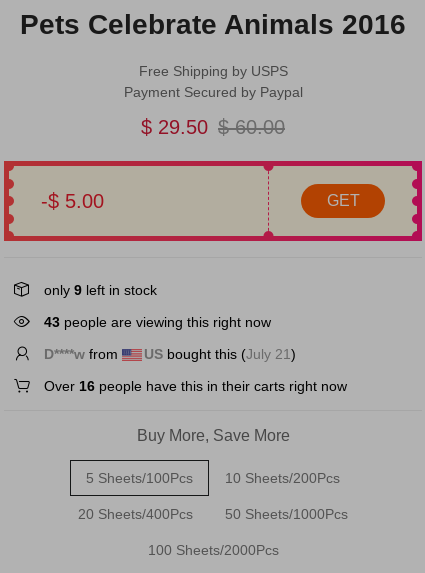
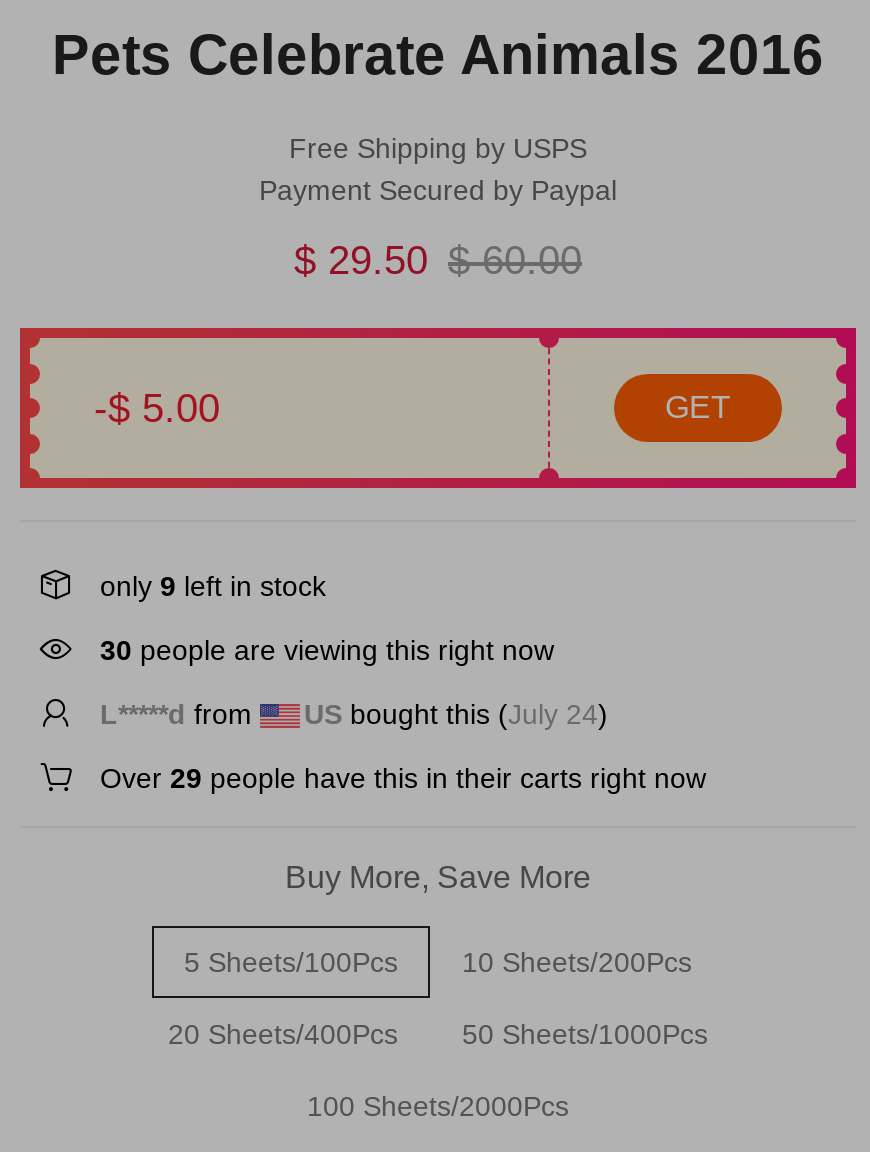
[44,314,271,330] 43 people are viewing this right now -> [100,634,554,666] 30 people are viewing this right now
[44,346,122,362] D****w from -> [100,698,260,730] L*****d from
[144,346,296,362] US bought this (July 21) -> [304,698,608,730] US bought this (July 24)
[44,378,347,394] Over 16 people have this in their carts right now -> [100,762,706,794] Over 29 people have this in their carts right now

